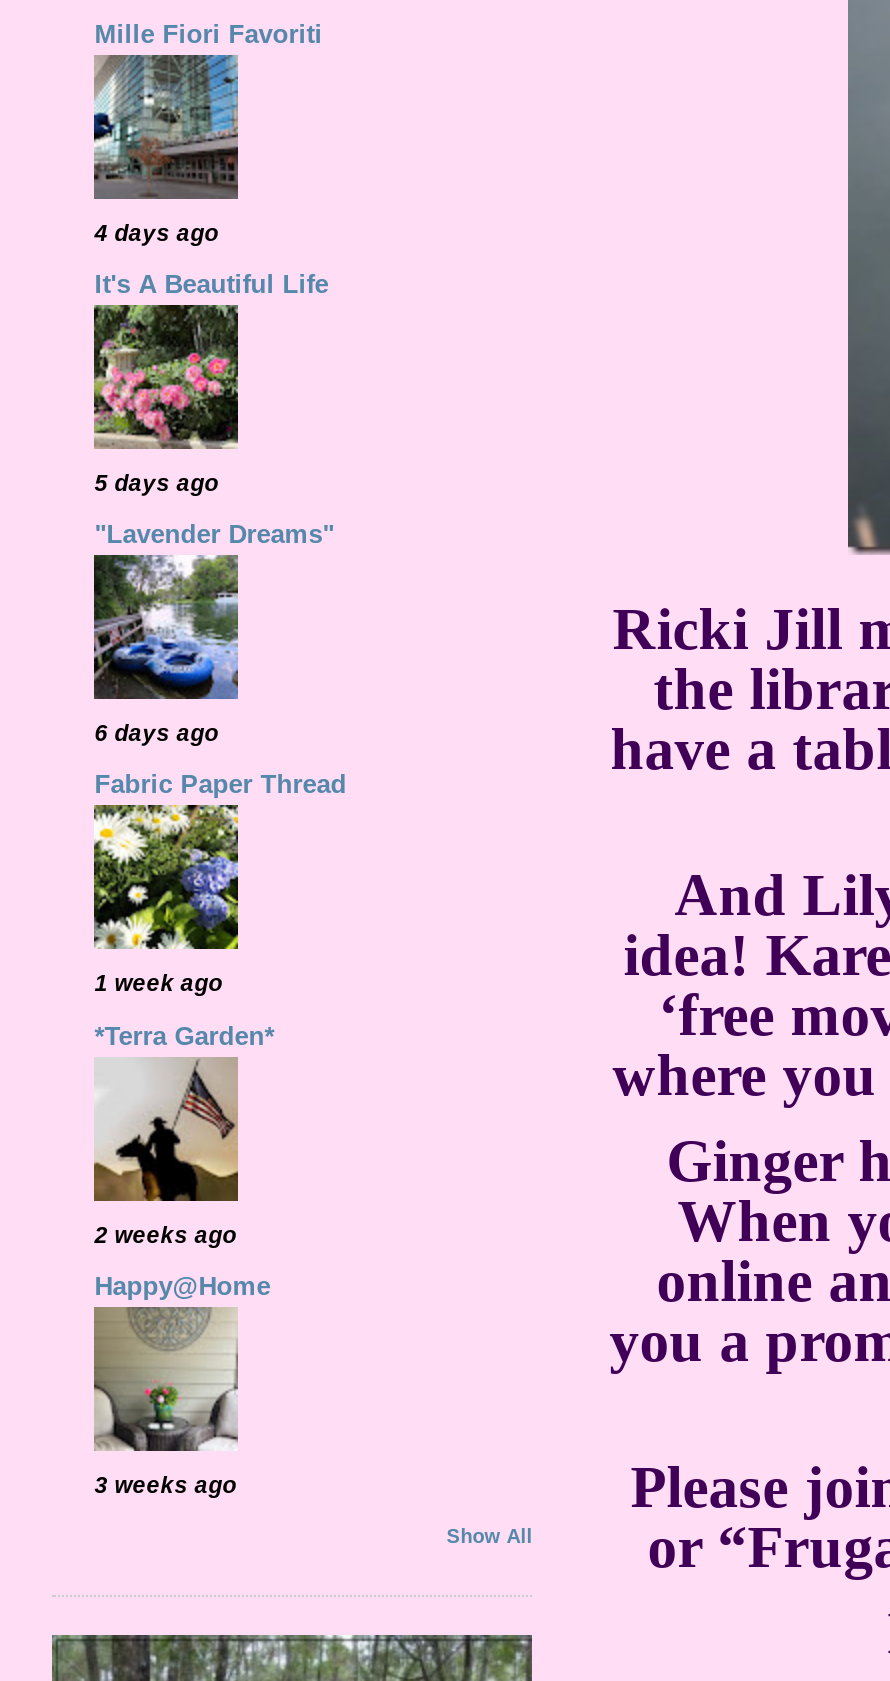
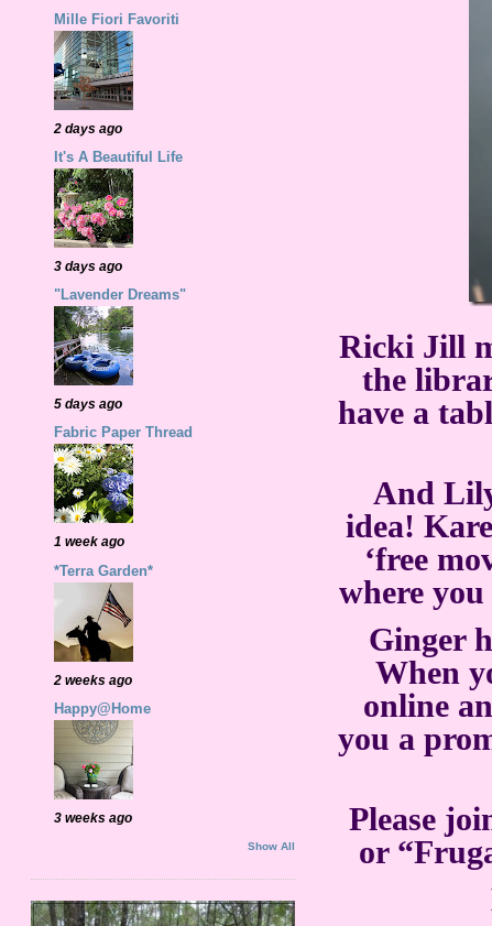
[94,218,218,244] 4 days ago -> [54,121,122,135] 2 days ago
[94,469,218,495] 5 days ago -> [54,259,122,273] 3 days ago
[94,719,218,745] 6 days ago -> [54,397,122,411] 5 days ago

